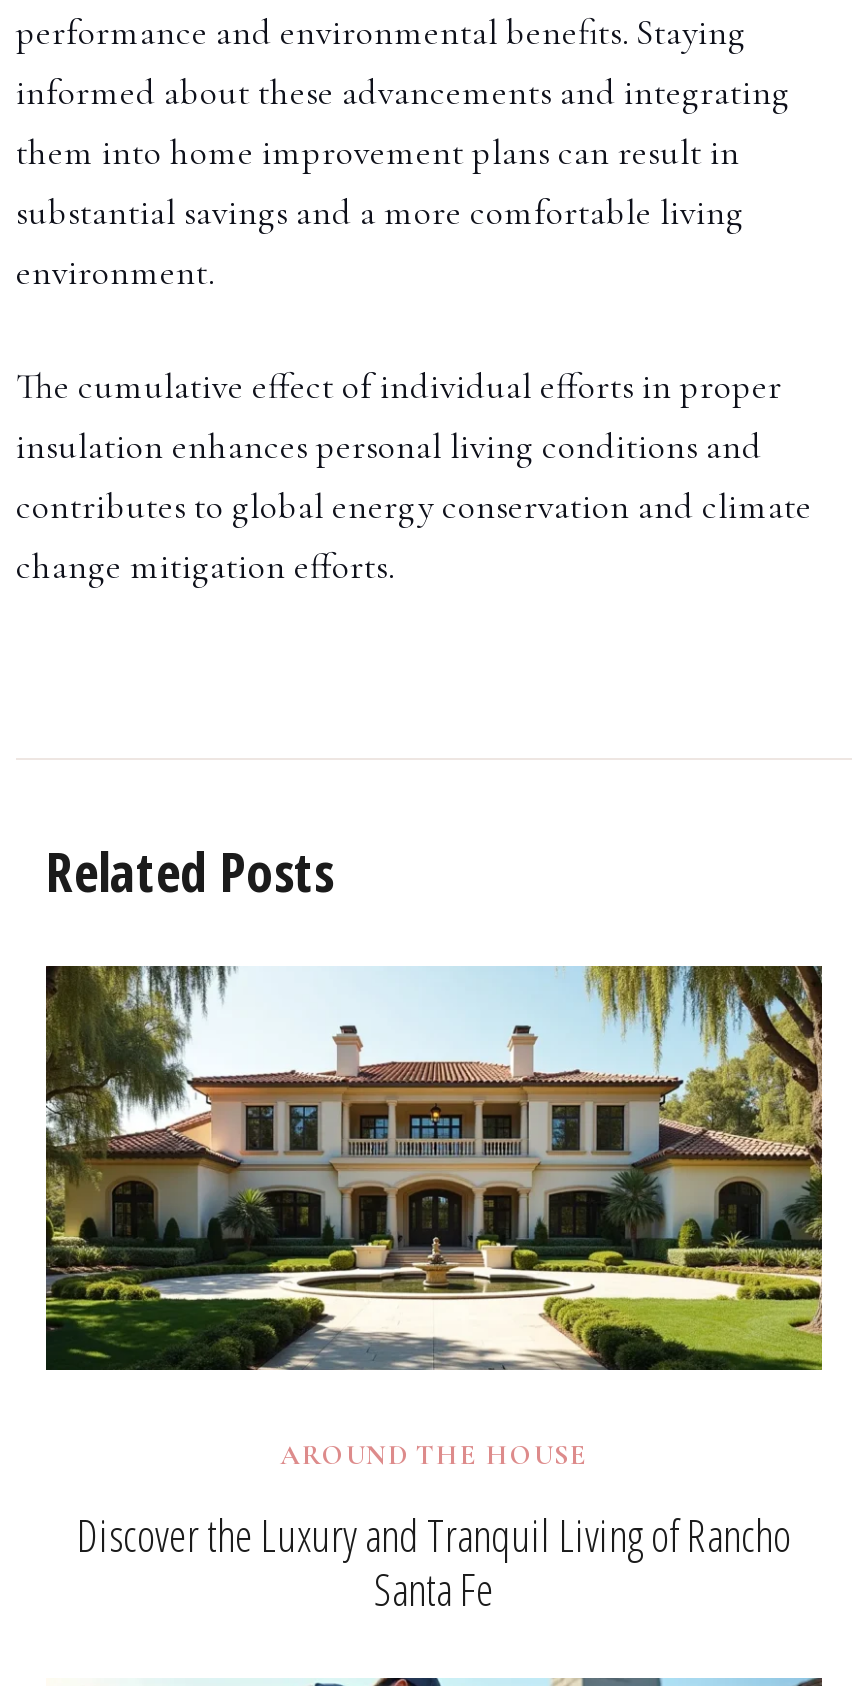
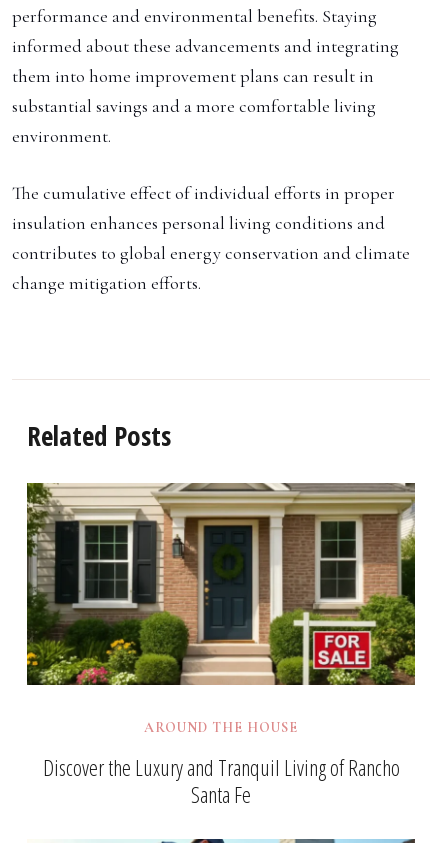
[44,964,824,1372] [image] -> [26,482,416,686] [image]

